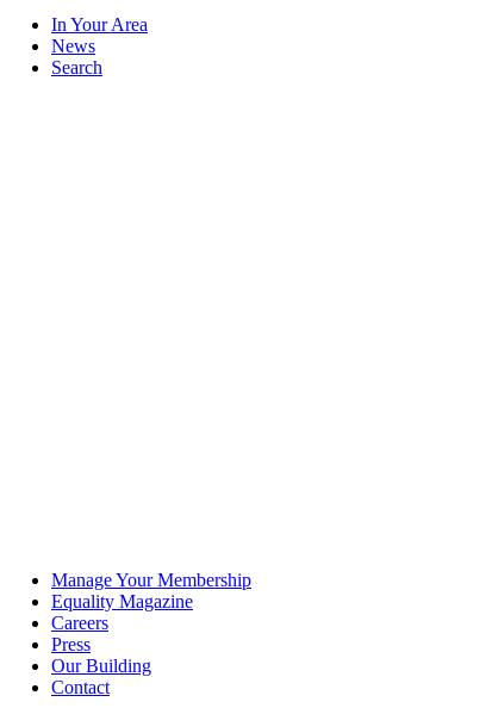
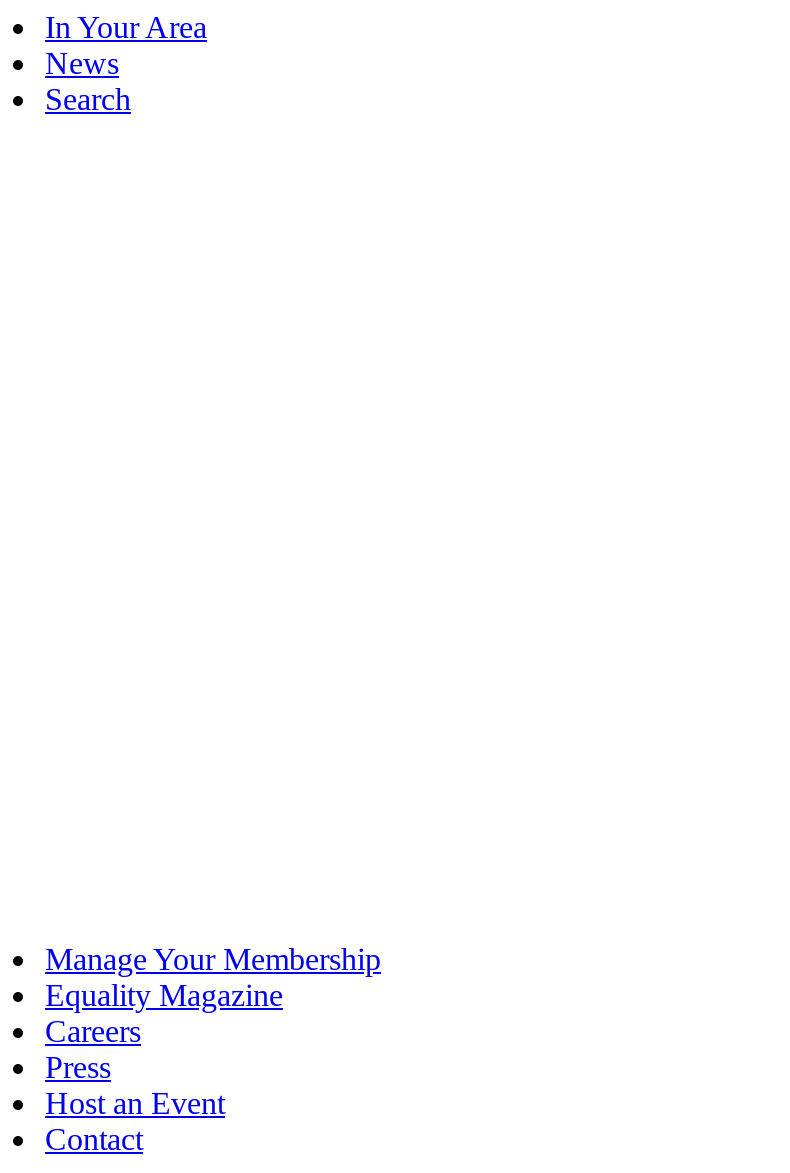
[51,656,151,676] Our Building -> [45,1087,225,1121] Host an Event

